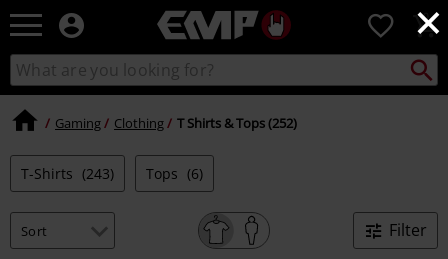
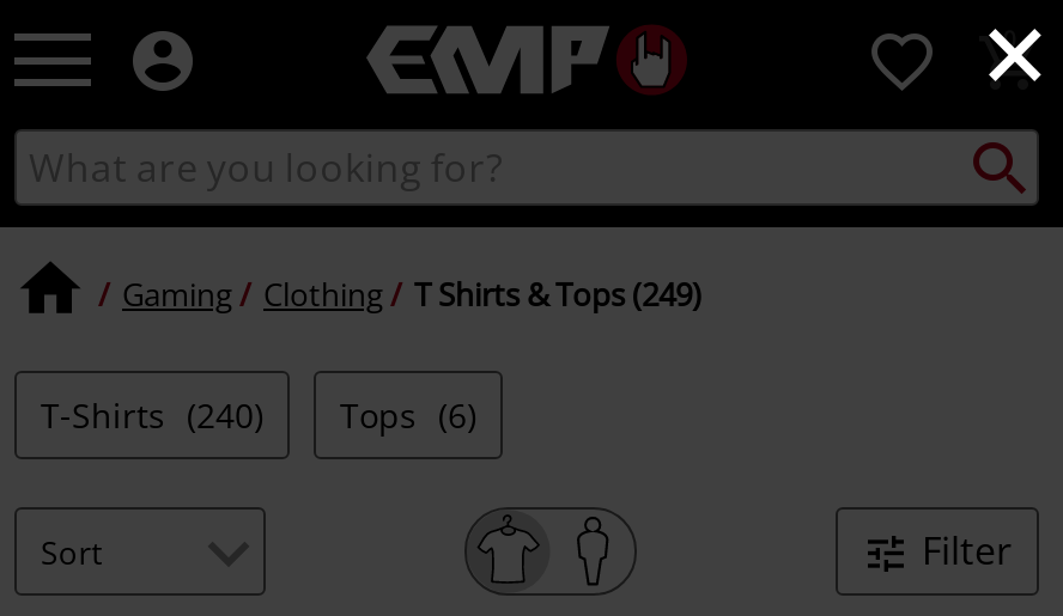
[177,113,297,131] T Shirts & Tops (252) -> [414,272,701,315] T Shirts & Tops (249)
[21,164,114,183] T-Shirts (243) -> [41,392,263,438] T-Shirts (240)

